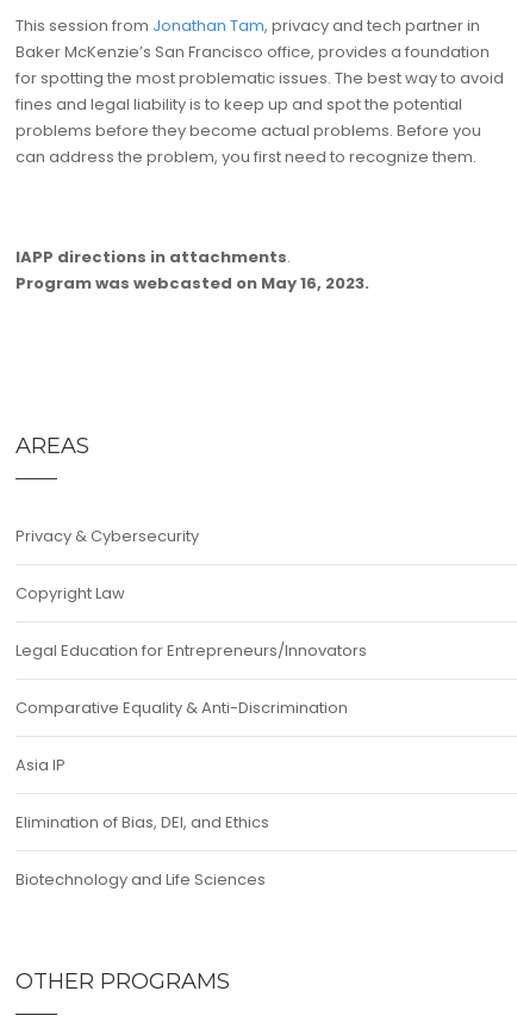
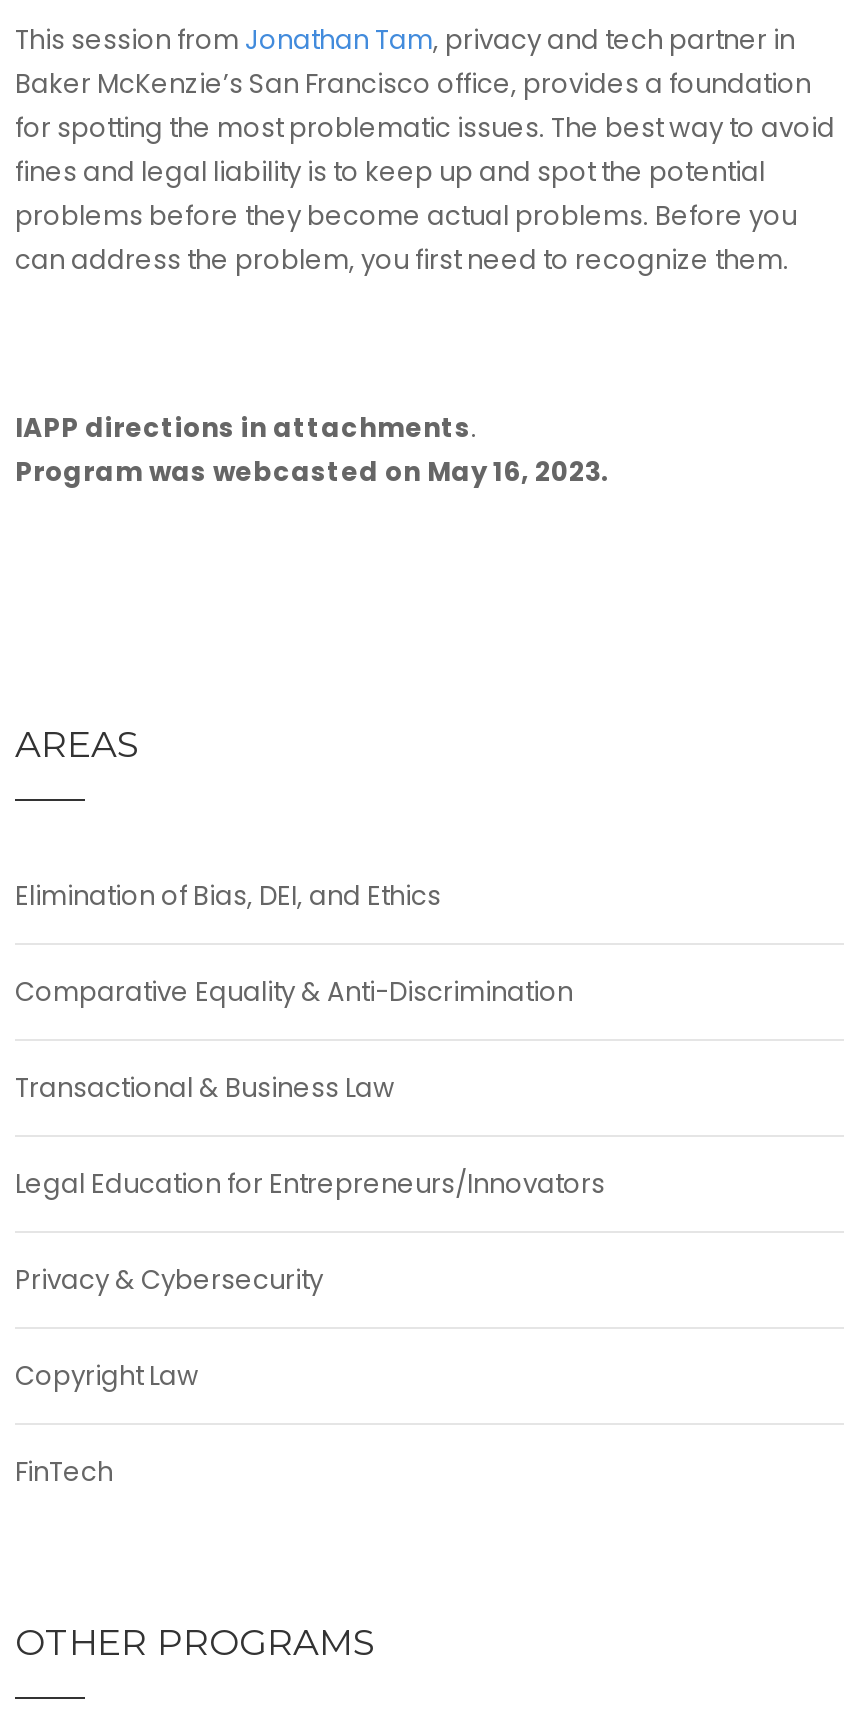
none -> [15,1069,395,1107] Transactional & Business Law
moved [15,525,199,605] -> [15,1261,323,1395]: Privacy & Cybersecurity | Copyright Law
moved [15,639,367,719] -> [15,973,605,1203]: Legal Education for Entrepreneurs/Innovators | Comparative Equality & Anti-Discrimination
[15,754,266,891] Asia IP | Biotechnology and Life Sciences -> [15,1453,113,1491] FinTech
moved [15,811,269,834] -> [15,877,441,915]: Elimination of Bias, DEI, and Ethics

